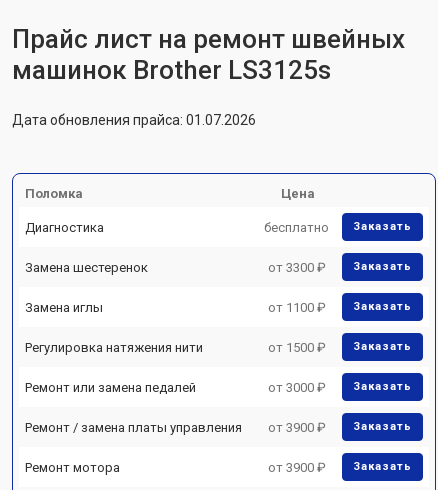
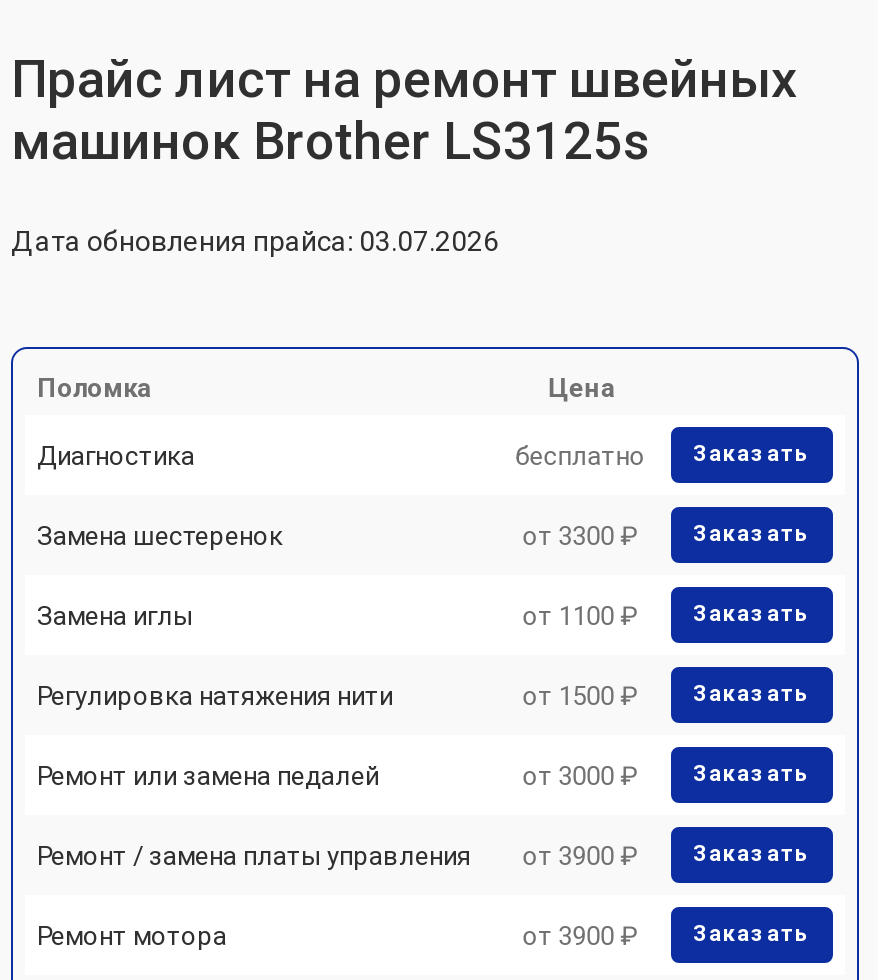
[12,112,256,128] Дата обновления прайса: 01.07.2026 -> [11,225,499,257] Дата обновления прайса: 03.07.2026

